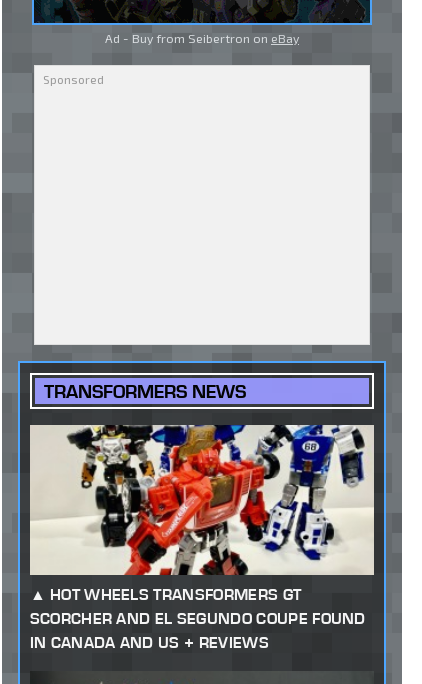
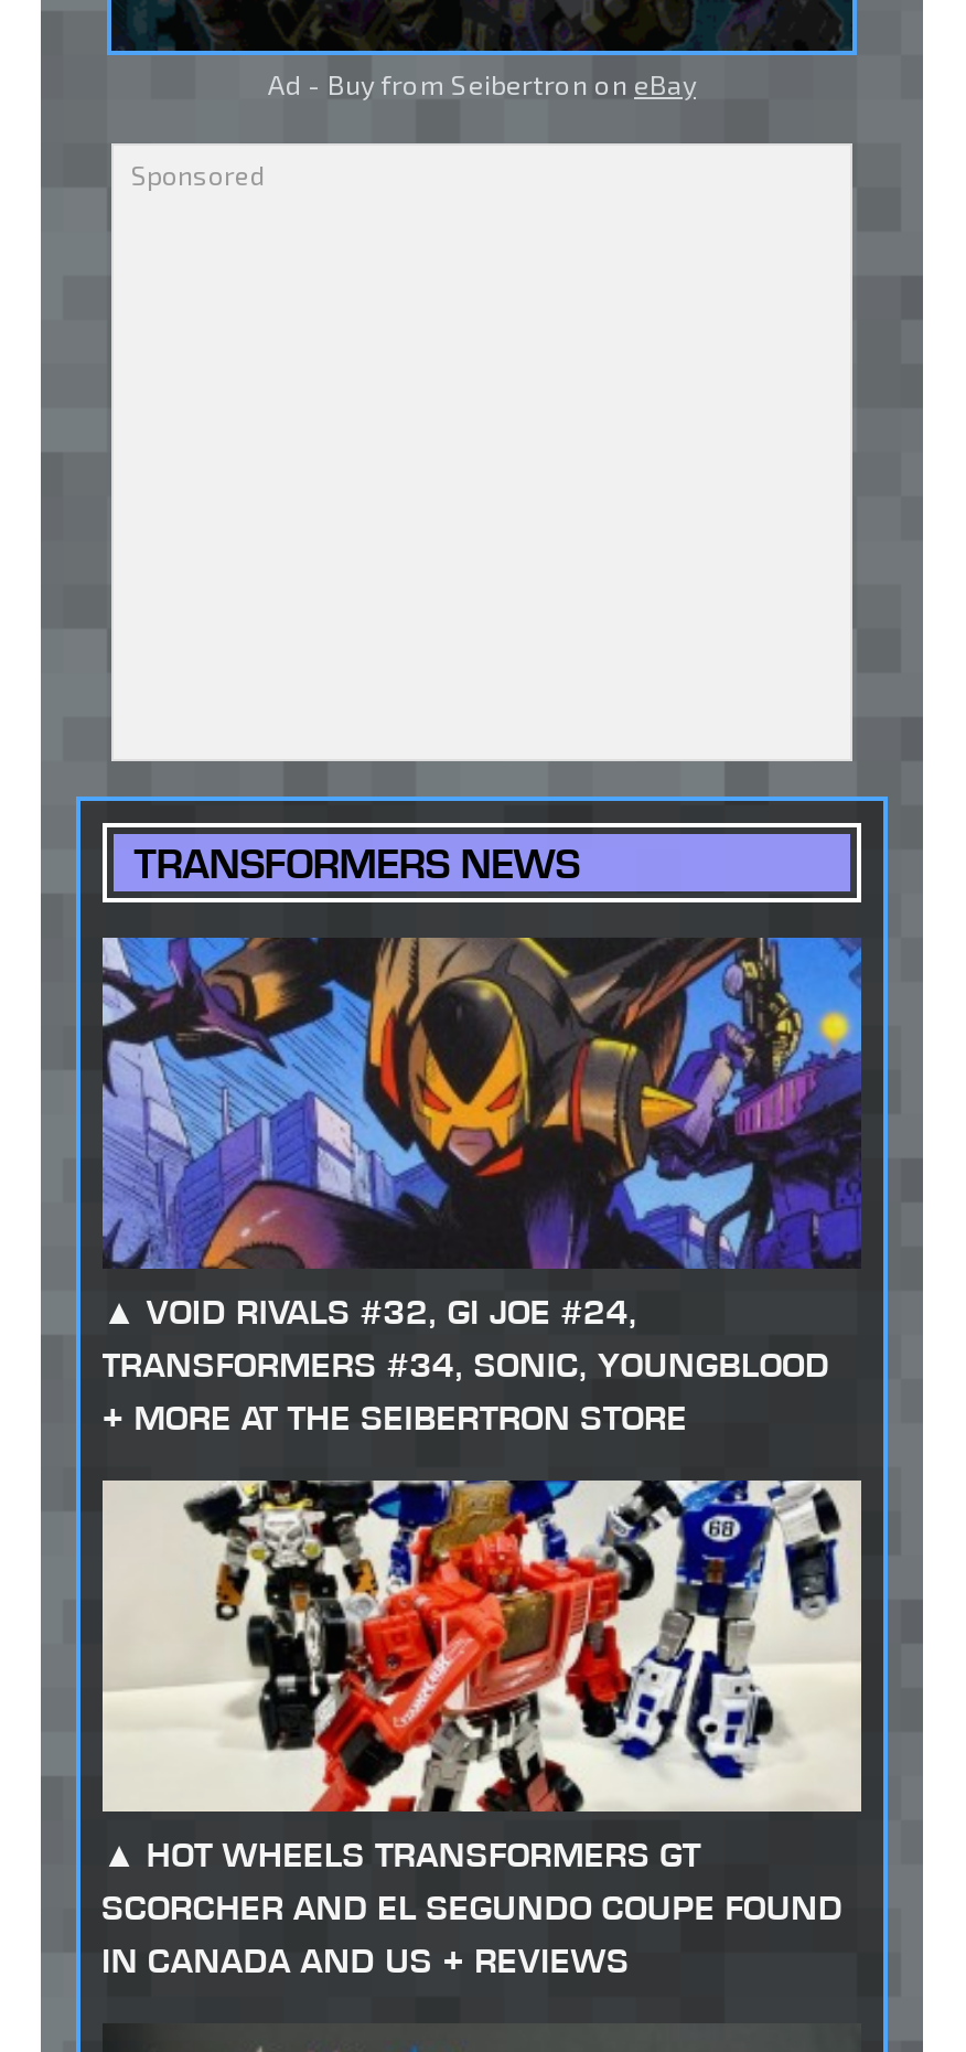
none -> [100,936,863,1440] [image] | VOID RIVALS #32, GI JOE #24, | TRANSFORMERS #34, SONIC, YOUNGBLOOD | + MORE AT THE SEIBERTRON STORE

